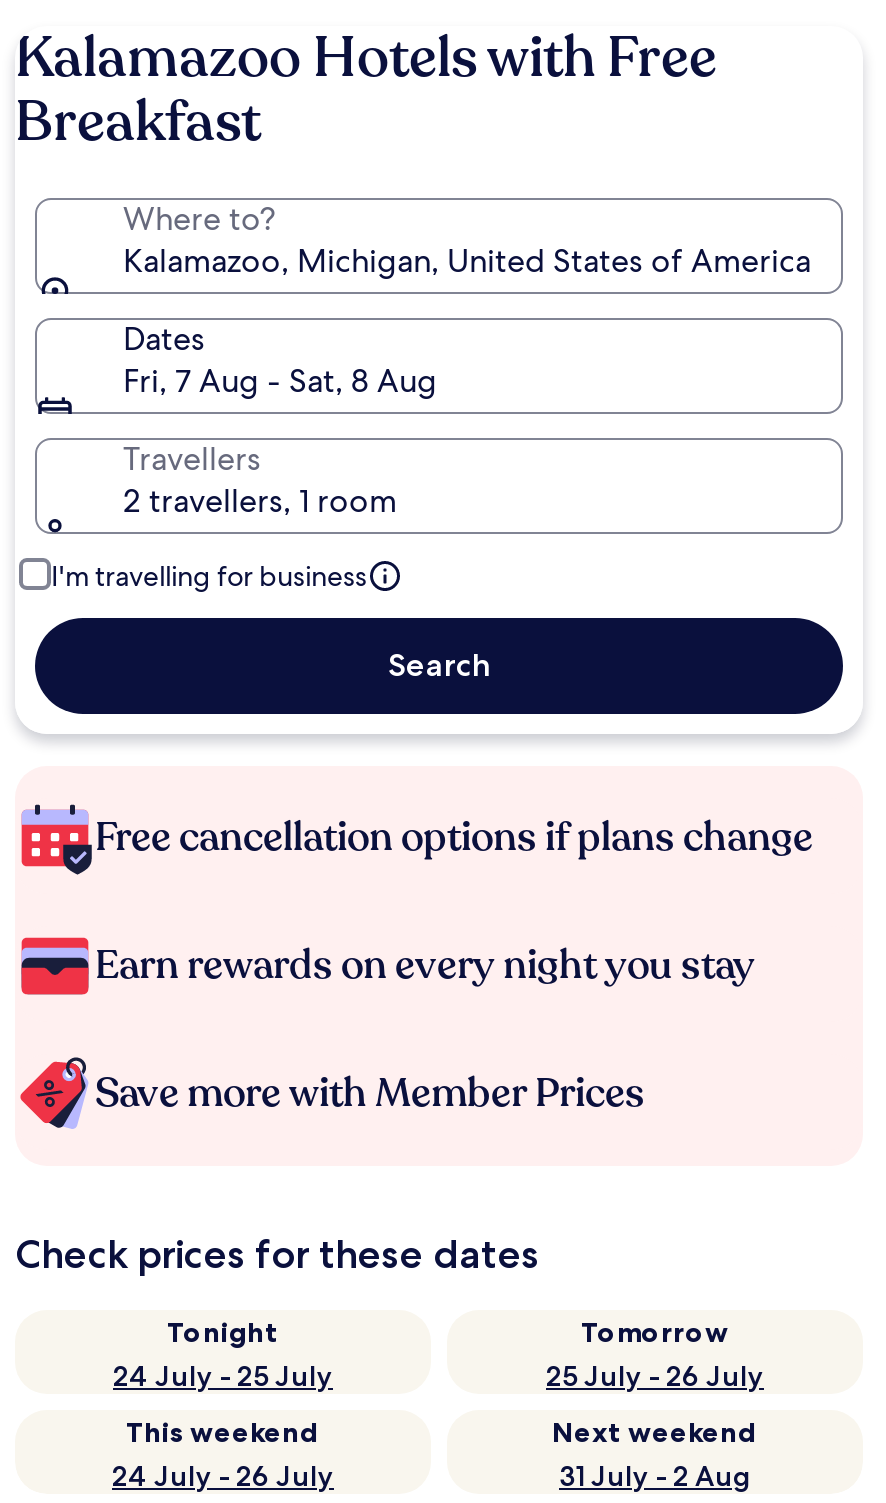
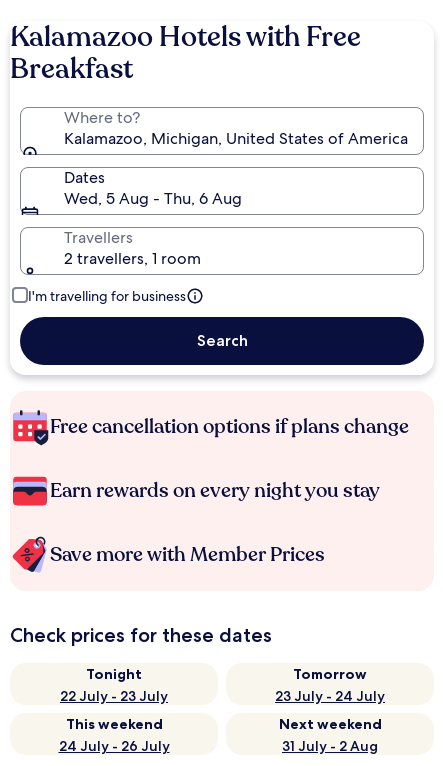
[123,360,437,402] Fri, 7 Aug - Sat, 8 Aug -> [64,188,242,209] Wed, 5 Aug - Thu, 6 Aug
[113,1358,333,1394] 24 July - 25 July -> [60,687,168,705] 22 July - 23 July
[546,1358,764,1394] 25 July - 26 July -> [275,687,385,705] 23 July - 24 July

